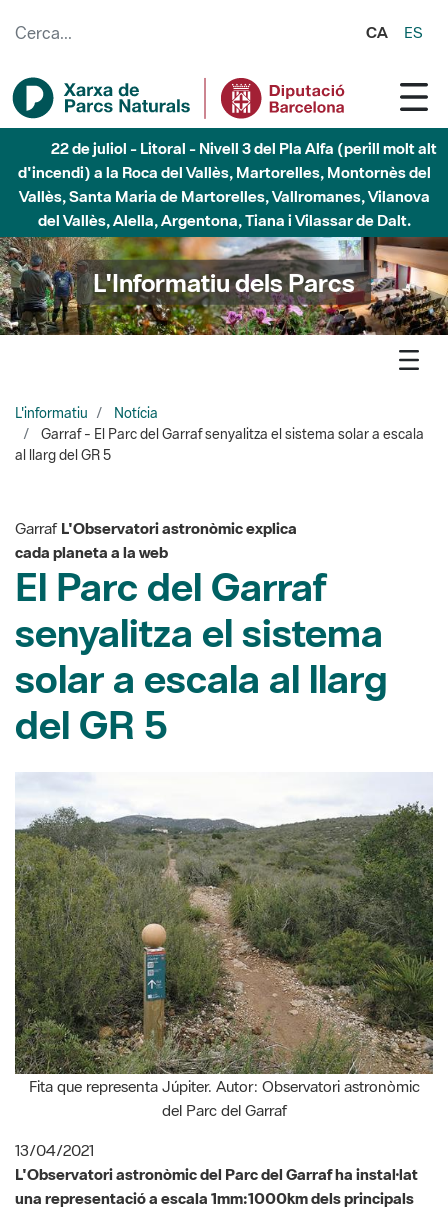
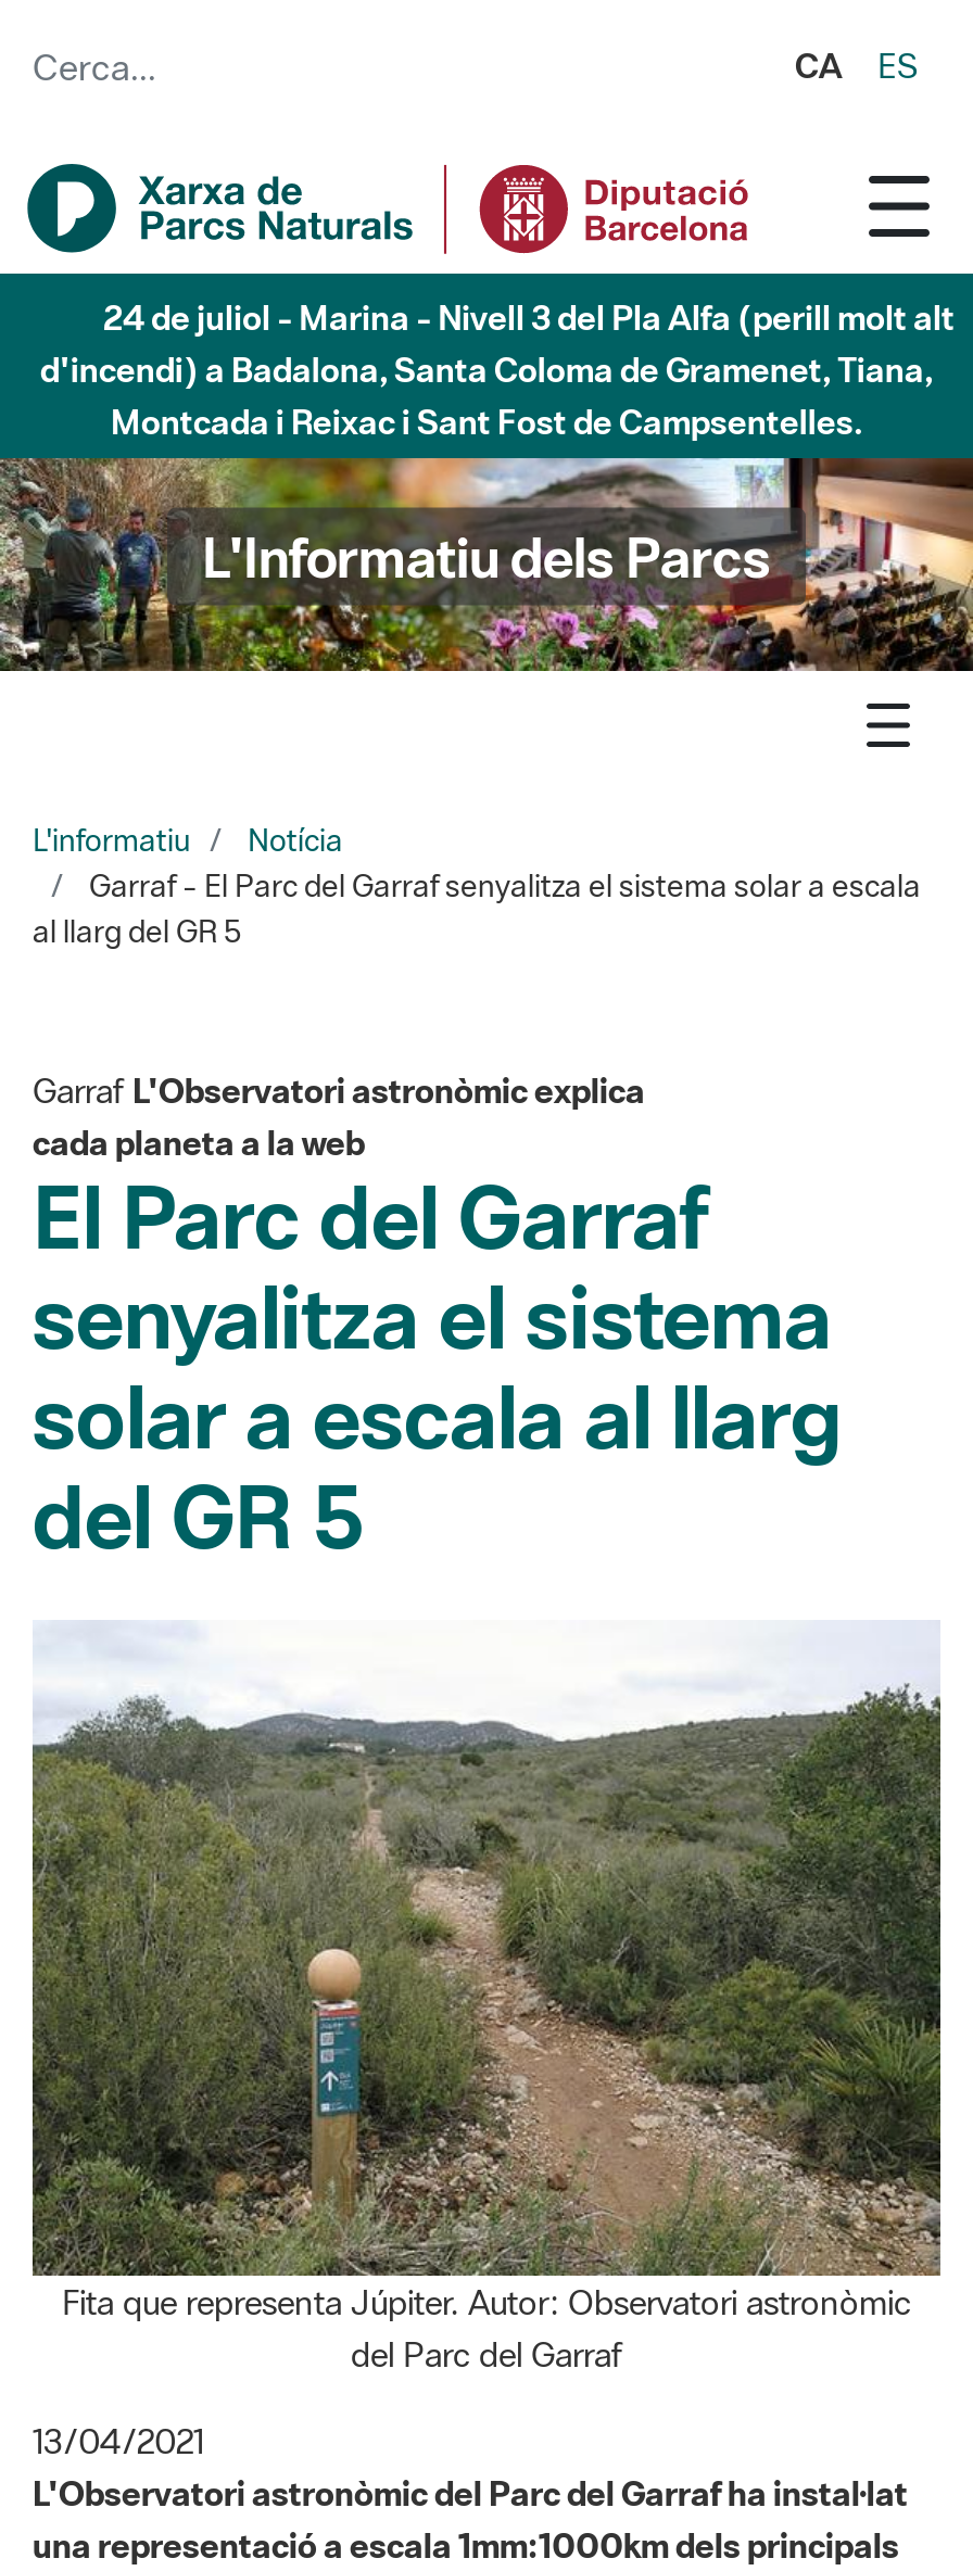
[17,138,437,230] 22 de juliol - Litoral - Nivell 3 del Pla Alfa (perill molt alt | d'incendi) a la Roca del Vallès, Martorelles, Montornès del | Vallès, Santa Maria de Martorelles, Vallromanes, Vilanova | del Vallès, Alella, Argentona, Tiana i Vilassar de Dalt. -> [40,295,955,443] 24 de juliol - Marina - Nivell 3 del Pla Alfa (perill molt alt | d'incendi) a Badalona, Santa Coloma de Gramenet, Tiana, | Montcada i Reixac i Sant Fost de Campsentelles.

